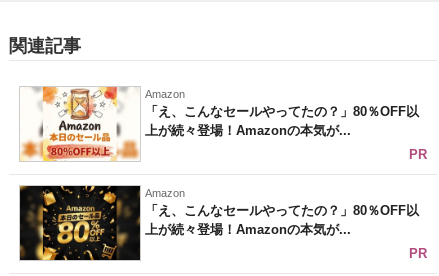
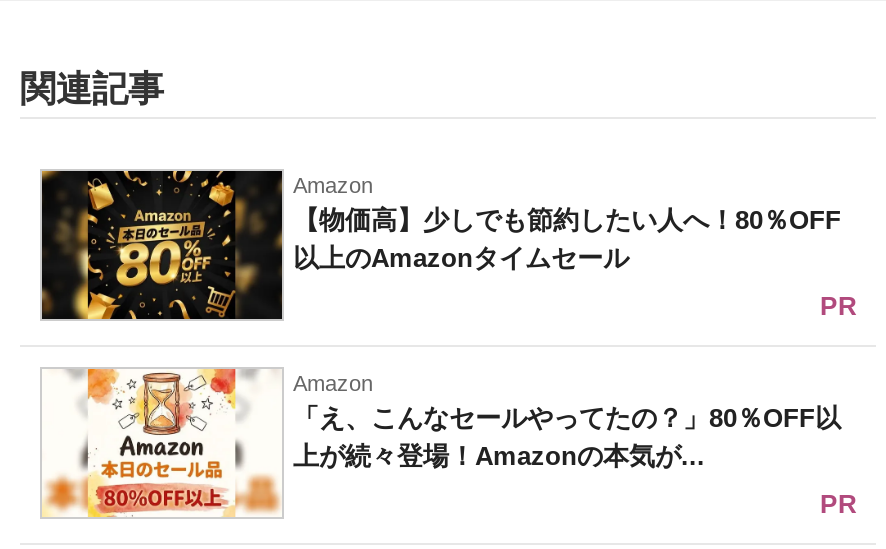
moved [20,86,140,162] -> [42,367,282,519]: [image]
[145,104,419,138] 「え、こんなセールやってたの？」80％OFF以 | 上が続々登場！Amazonの本気が... -> [293,206,841,274] 【物価高】少しでも節約したい人へ！80％OFF | 以上のAmazonタイムセール
moved [19,185,141,261] -> [40,169,284,321]: [image]

